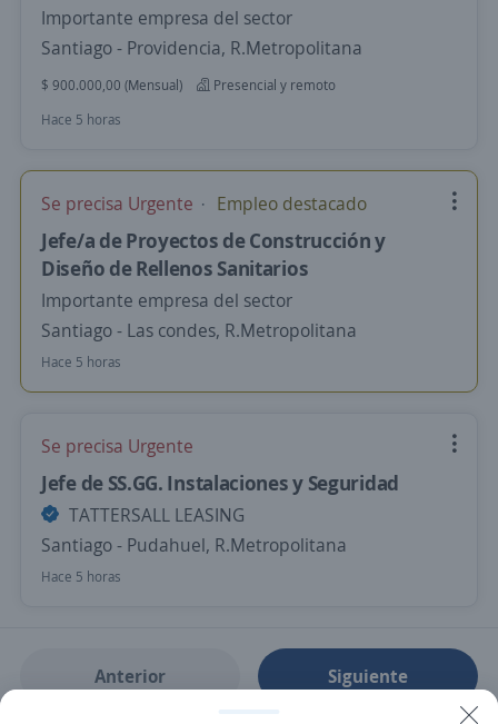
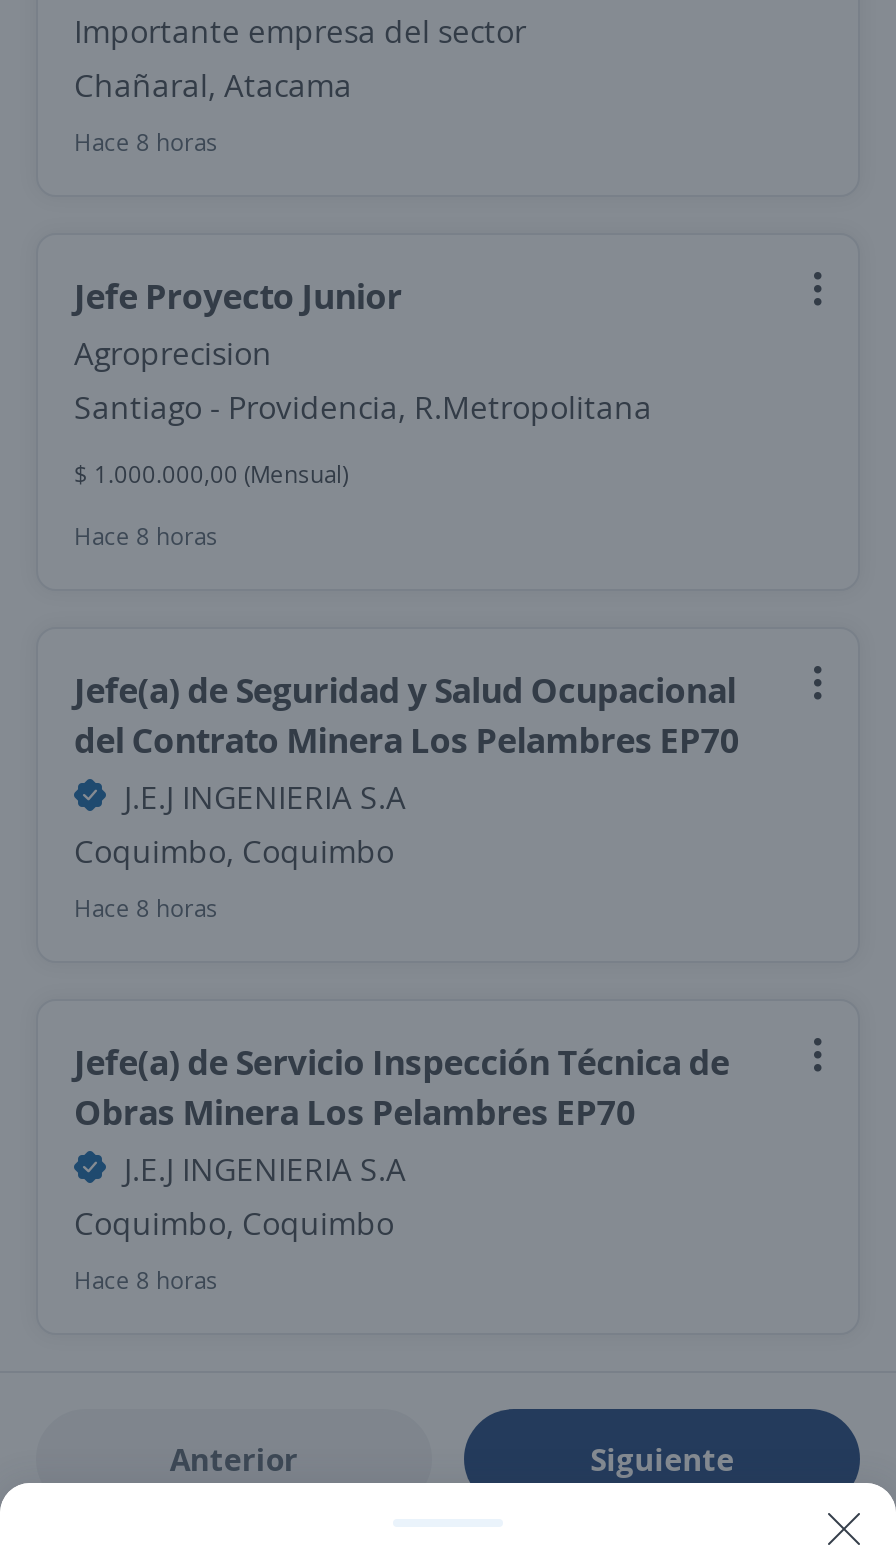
none -> [74,63,402,375] Chañaral, Atacama | Hace 8 horas | Jefe Proyecto Junior | Agroprecision
moved [41,36,362,60] -> [74,385,652,429]: Santiago - Providencia, R.Metropolitana
[41,76,336,95] $ 900.000,00 (Mensual) | Presencial y remoto -> [74,457,348,491] $ 1.000.000,00 (Mensual)
[41,110,121,129] Hace 5 horas -> [74,519,218,553] Hace 8 horas
[41,191,386,371] Se precisa Urgente Empleo destacado | Jefe/a de Proyectos de Construcción y | Diseño de Rellenos Sanitarios | Importante empresa del sector | Santiago - Las condes, R.Metropolitana | Hace 5 horas -> [74,665,739,925] Jefe(a) de Seguridad y Salud Ocupacional | del Contrato Minera Los Pelambres EP70 | J.E.J INGENIERIA S.A | Coquimbo, Coquimbo | Hace 8 horas
[41,434,399,586] Se precisa Urgente | Jefe de SS.GG. Instalaciones y Seguridad | TATTERSALL LEASING | Santiago - Pudahuel, R.Metropolitana | Hace 5 horas -> [74,1037,729,1297] Jefe(a) de Servicio Inspección Técnica de | Obras Minera Los Pelambres EP70 | J.E.J INGENIERIA S.A | Coquimbo, Coquimbo | Hace 8 horas

